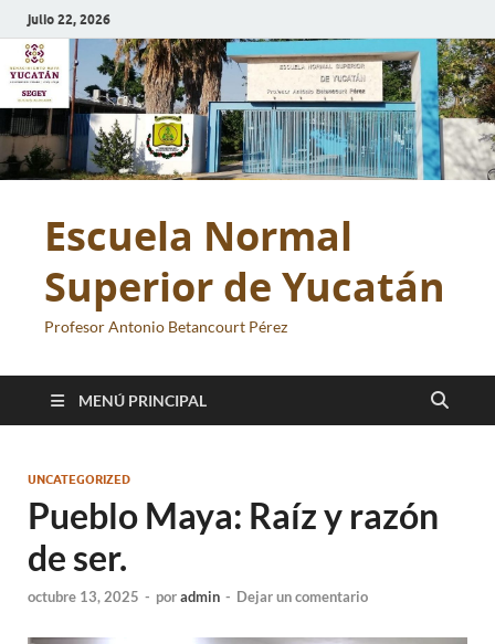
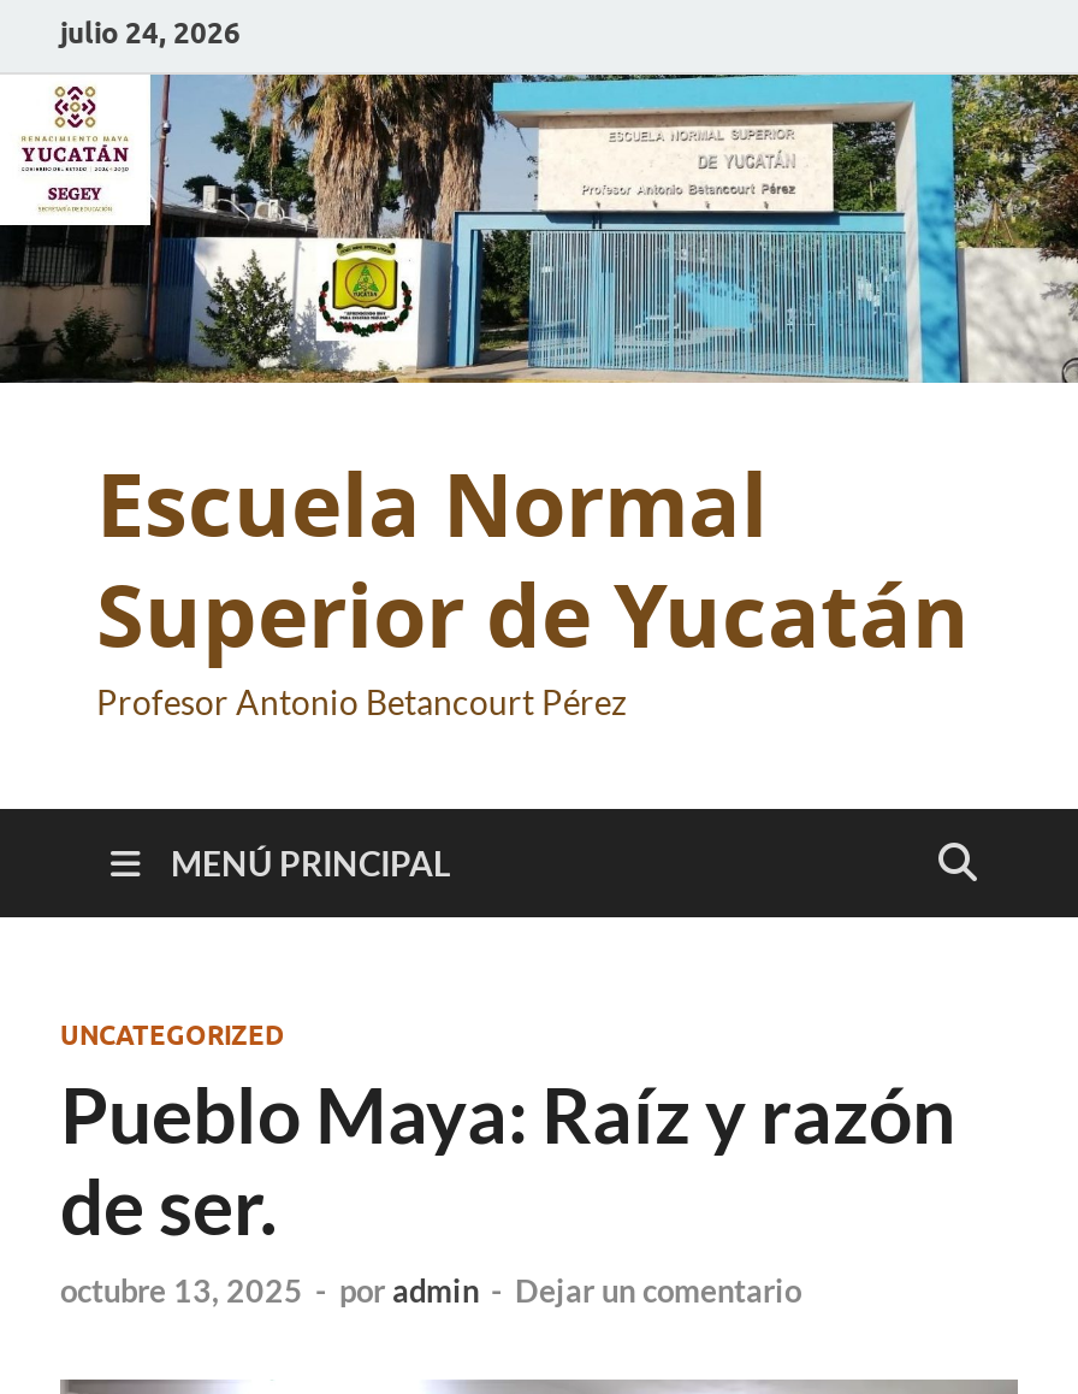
[28,10,110,27] julio 22, 2026 -> [60,13,241,49] julio 24, 2026

